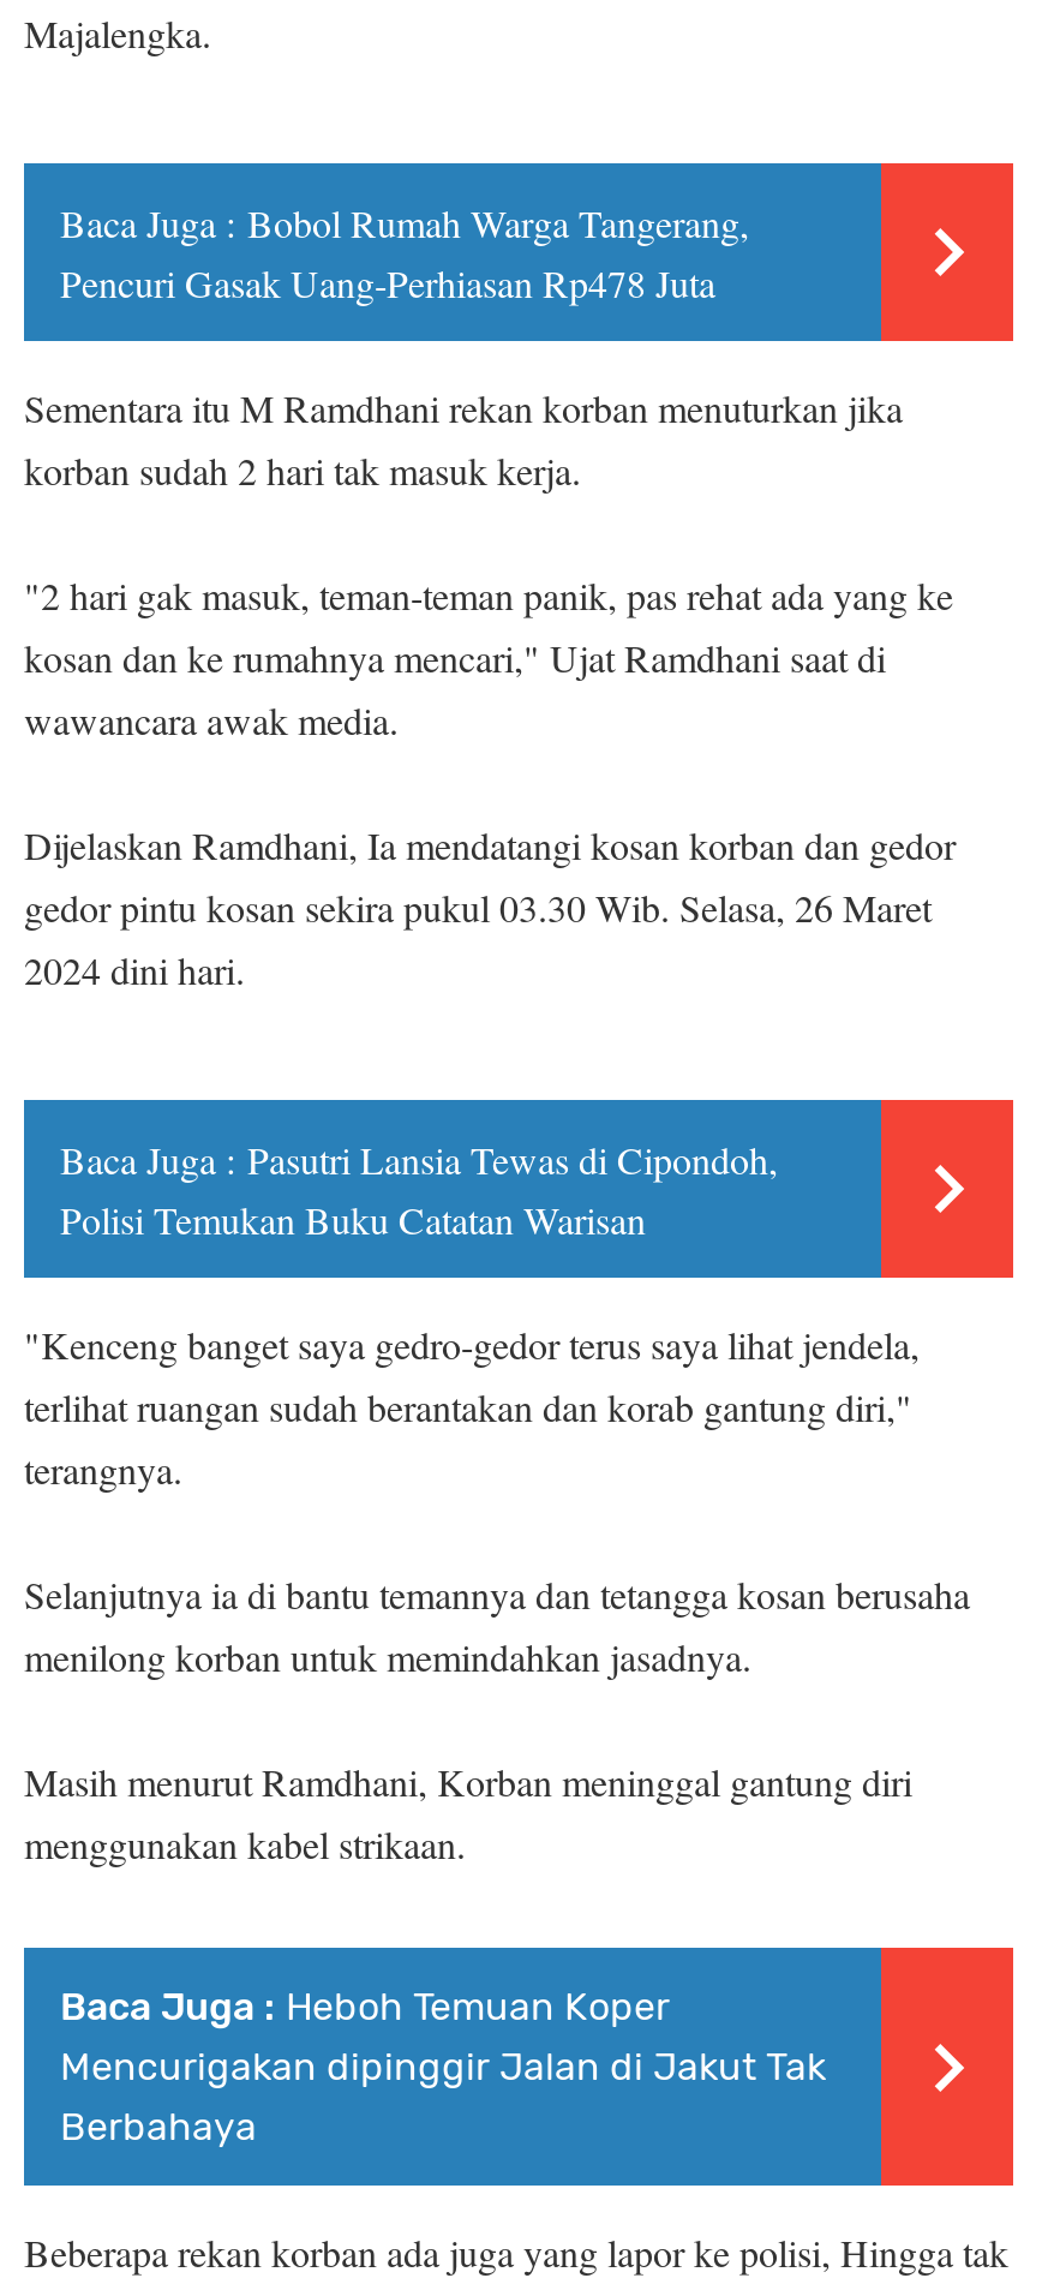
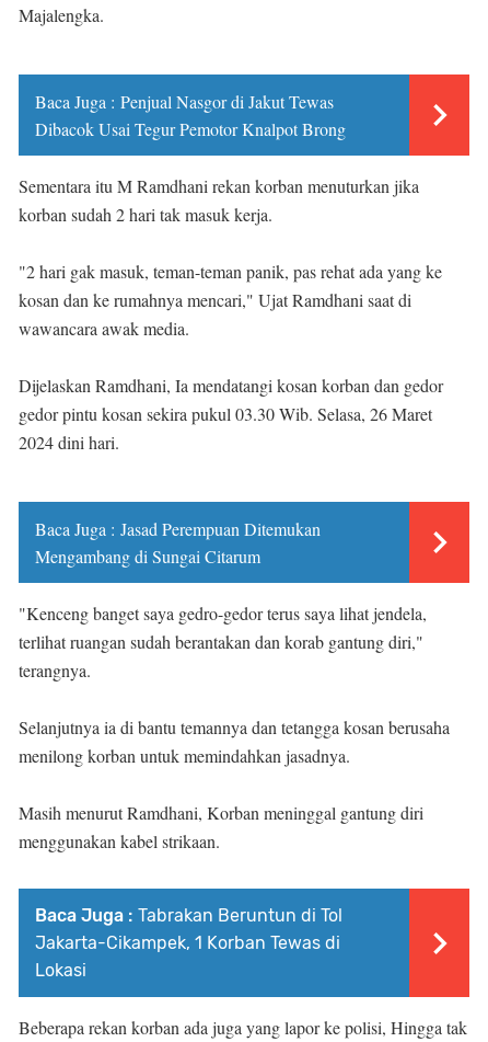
[60,197,749,307] Baca Juga : Bobol Rumah Warga Tangerang, | Pencuri Gasak Uang-Perhiasan Rp478 Juta -> [35,90,346,140] Baca Juga : Penjual Nasgor di Jakut Tewas | Dibacok Usai Tegur Pemotor Knalpot Brong
[60,1134,778,1244] Baca Juga : Pasutri Lansia Tewas di Cipondoh, | Polisi Temukan Buku Catatan Warisan -> [35,517,321,568] Baca Juga : Jasad Perempuan Ditemukan | Mengambang di Sungai Citarum
[60,1984,826,2150] Baca Juga : Heboh Temuan Koper | Mencurigakan dipinggir Jalan di Jakut Tak | Berbahaya -> [35,905,342,981] Baca Juga : Tabrakan Beruntun di Tol | Jakarta-Cikampek, 1 Korban Tewas di | Lokasi

